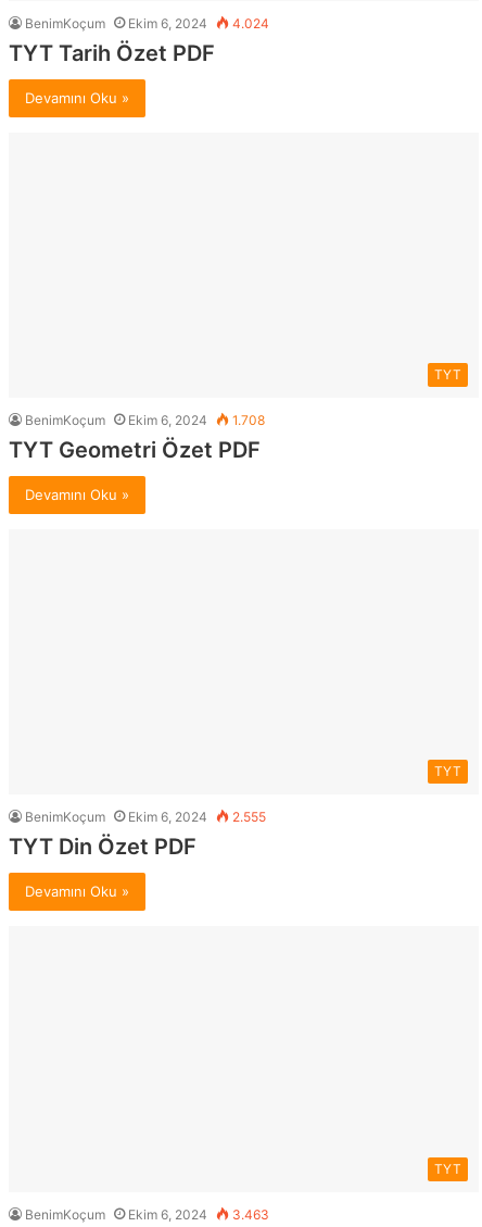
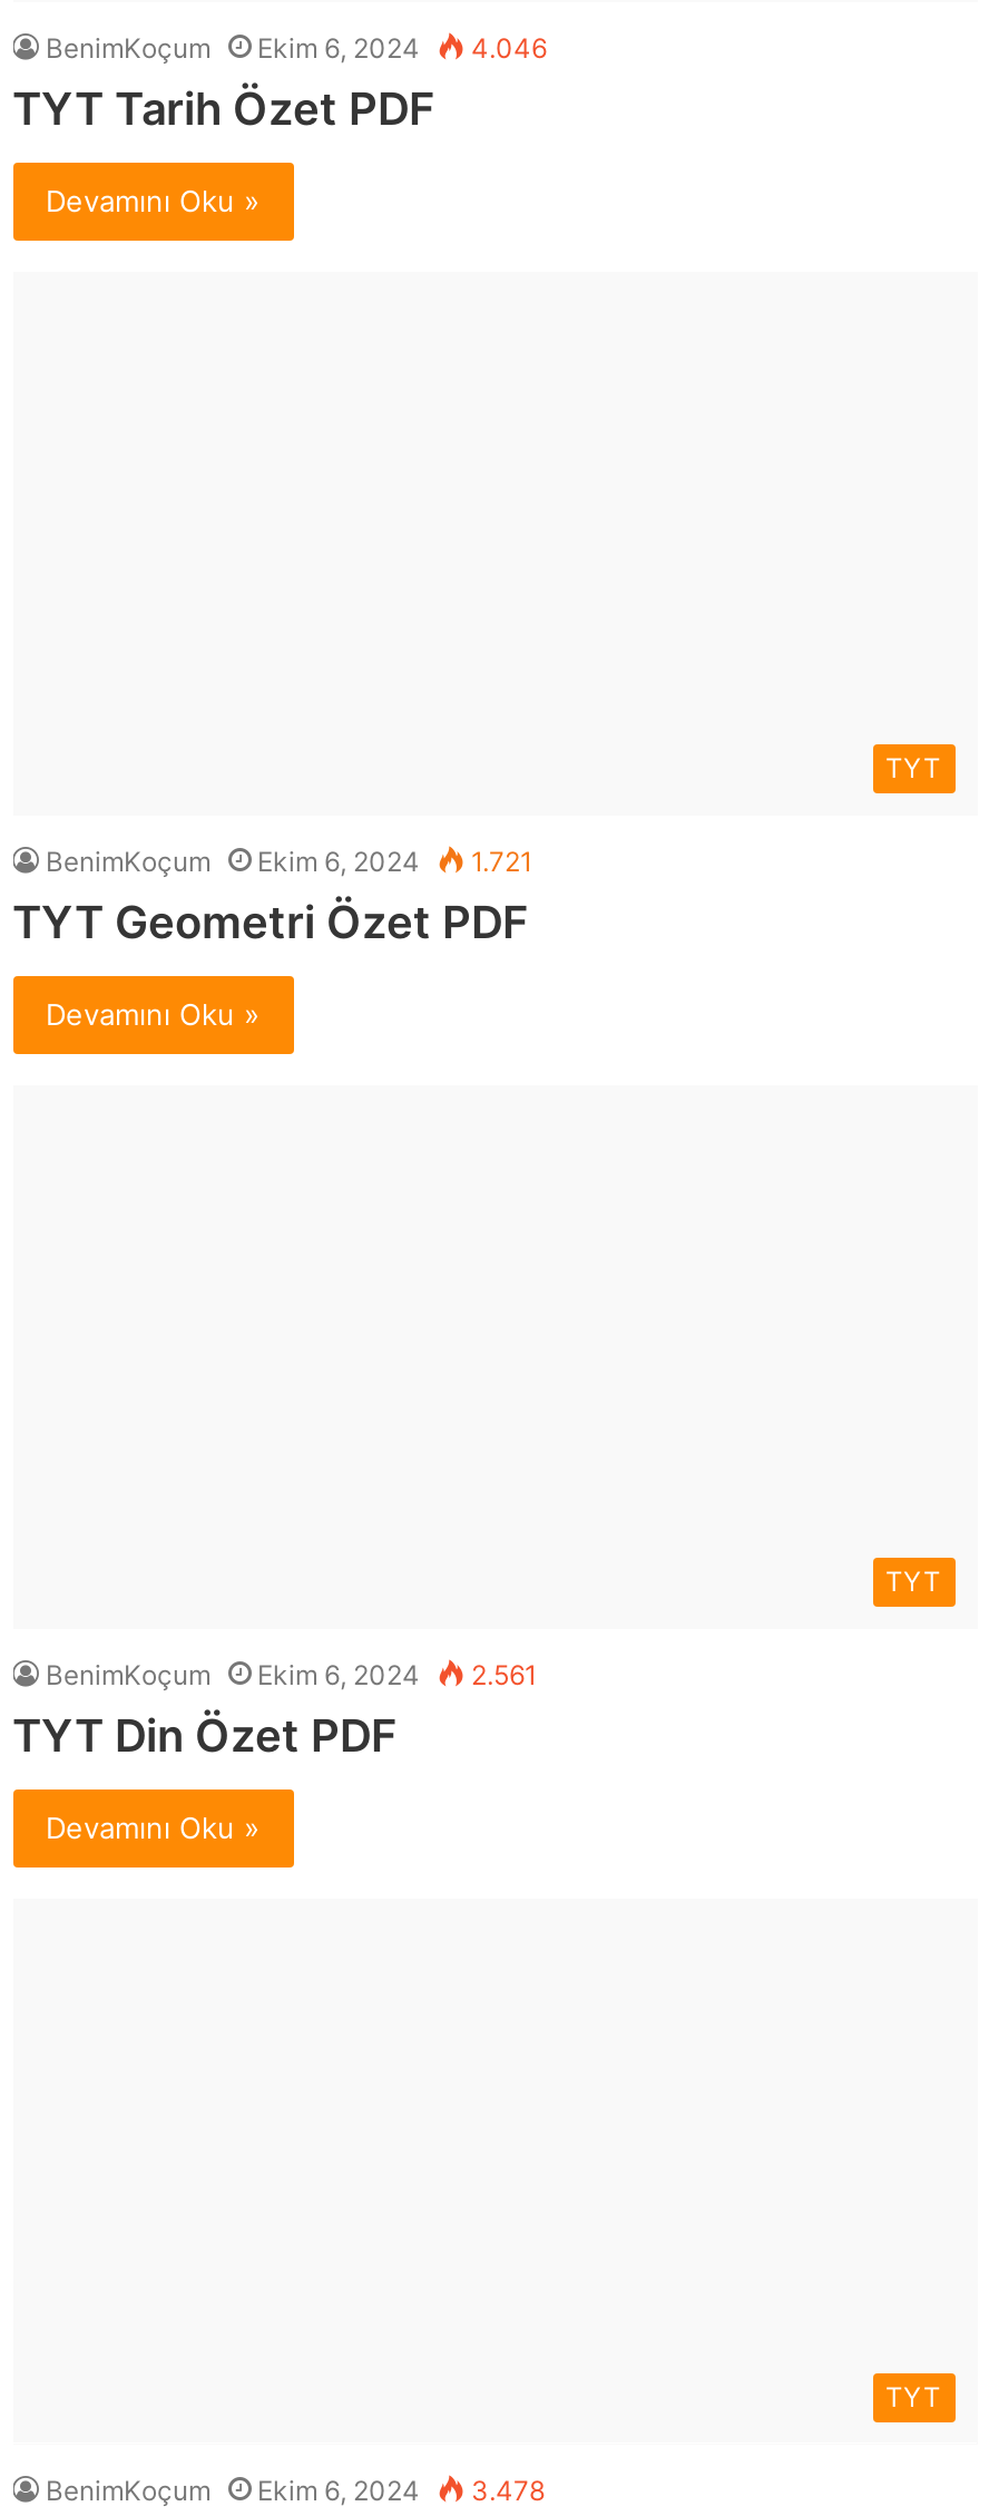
[24,15,269,31] BenimKoçum Ekim 6, 2024 4.024 -> [46,31,547,64] BenimKoçum Ekim 6, 2024 4.046
[24,412,264,428] BenimKoçum Ekim 6, 2024 1.708 -> [46,845,533,878] BenimKoçum Ekim 6, 2024 1.721
[24,809,265,825] BenimKoçum Ekim 6, 2024 2.555 -> [46,1659,538,1692] BenimKoçum Ekim 6, 2024 2.561
[24,1206,269,1222] BenimKoçum Ekim 6, 2024 3.463 -> [46,2473,545,2506] BenimKoçum Ekim 6, 2024 3.478

